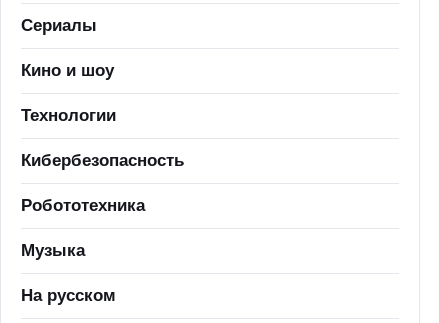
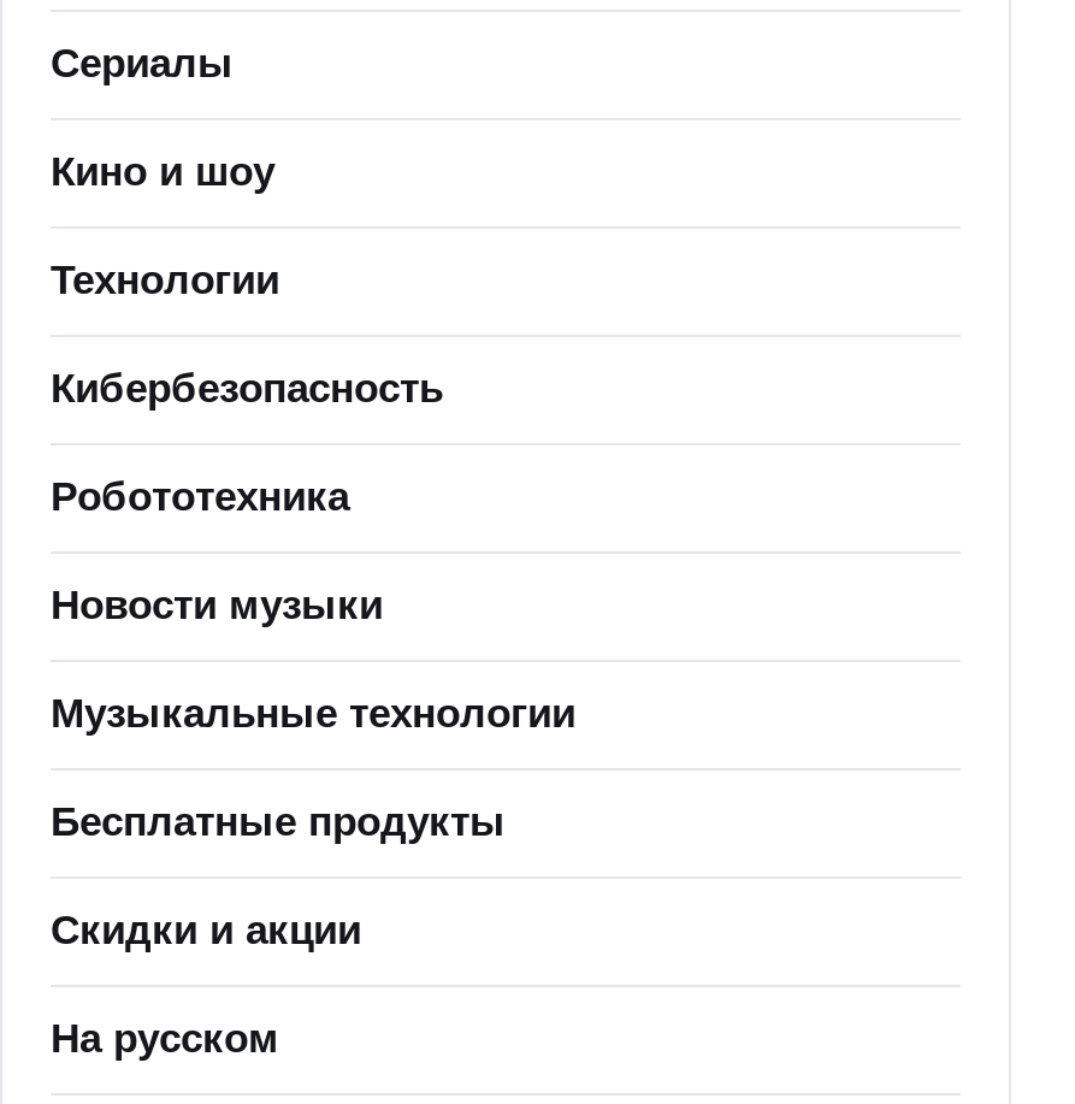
[21,241,85,260] Музыка -> [51,583,575,954] Новости музыки | Музыкальные технологии | Бесплатные продукты | Скидки и акции

